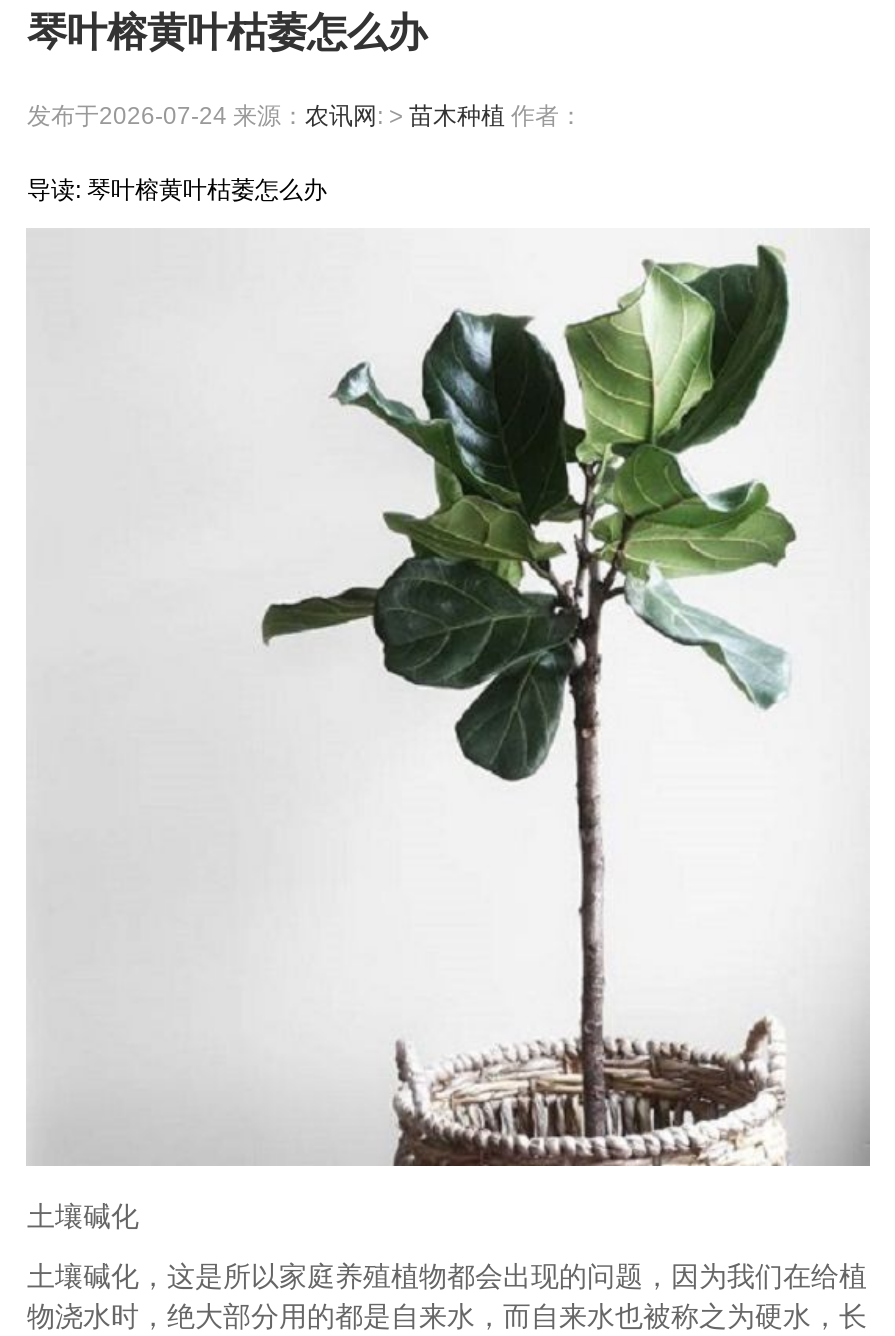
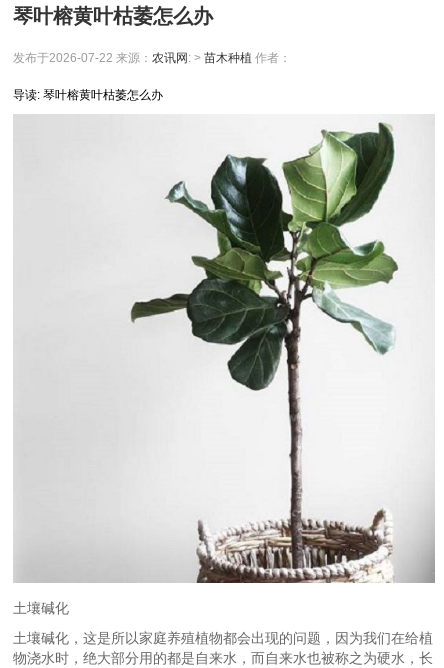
[27,102,583,130] 发布于2026-07-24 来源：农讯网: >苗木种植 作者： -> [13,51,291,65] 发布于2026-07-22 来源：农讯网: >苗木种植 作者：

